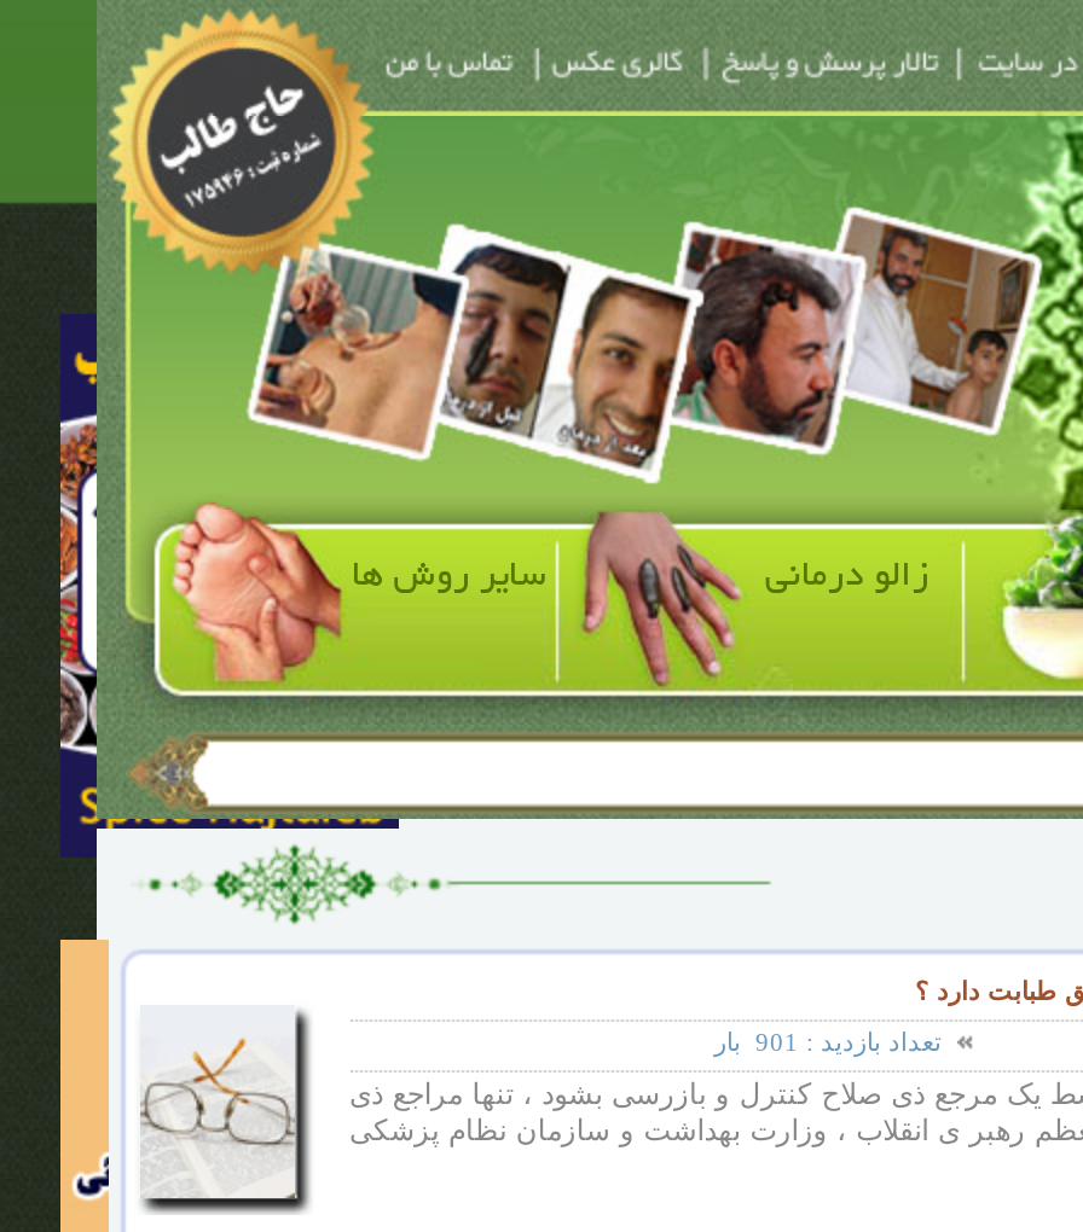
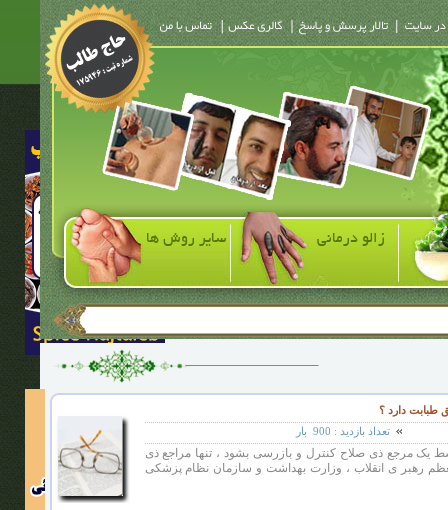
[714,1029,956,1056] تعداد بازدید : 901 بار -> [295,426,395,437] تعداد بازدید : 900 بار

